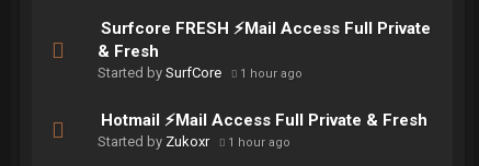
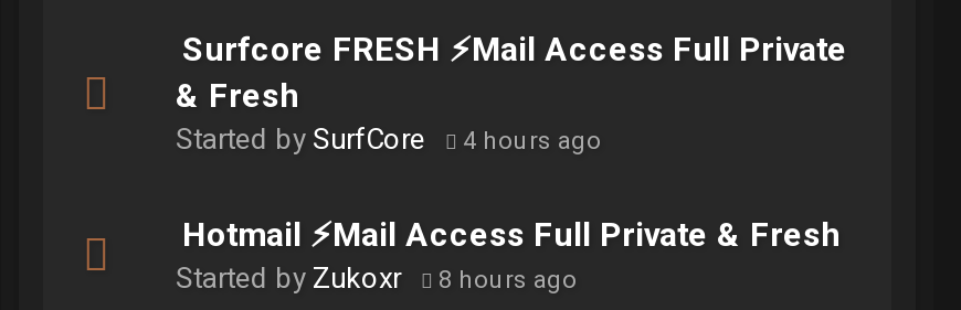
[98,64,303,81] Started by SurfCore 1 hour ago -> [176,122,602,156] Started by SurfCore 4 hours ago
[98,133,290,150] Started by Zukoxr 1 hour ago -> [176,261,578,295] Started by Zukoxr 8 hours ago

